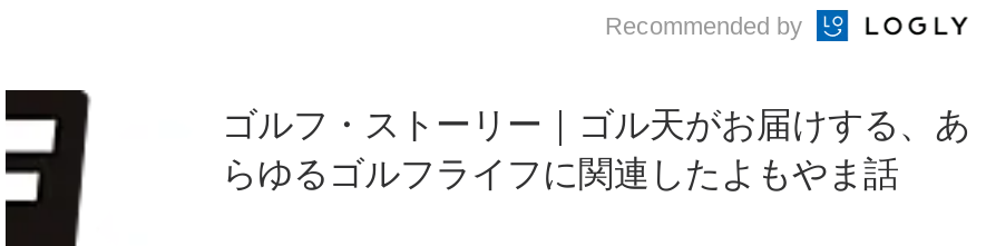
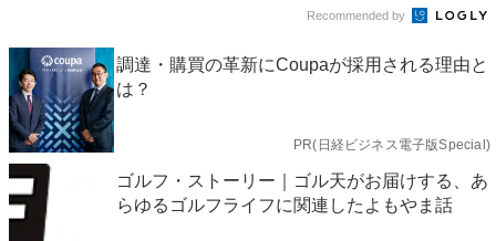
none -> [8,46,490,154] [image] | 調達・購買の革新にCoupaが採用される理由と | は？ | PR(日経ビジネス電子版Special)

